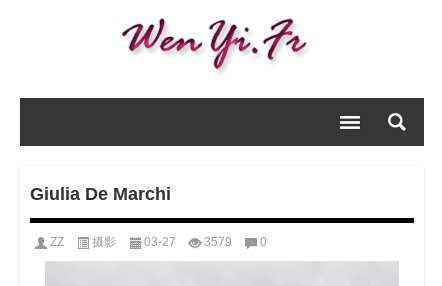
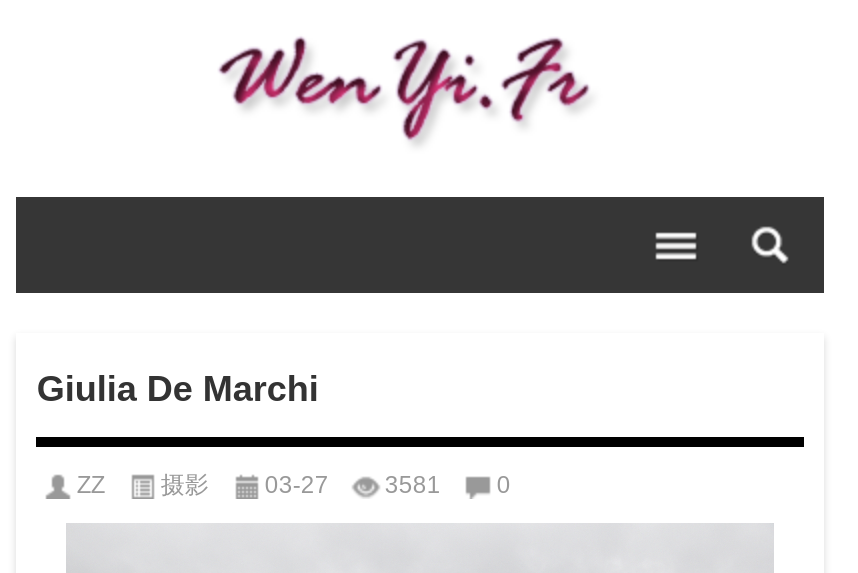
[50,234,267,248] ZZ 摄影 03-27 3579 0 -> [77,470,511,498] ZZ 摄影 03-27 3581 0

